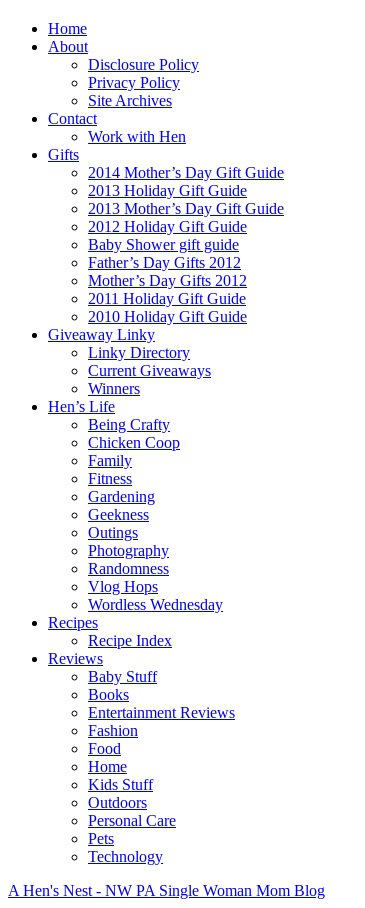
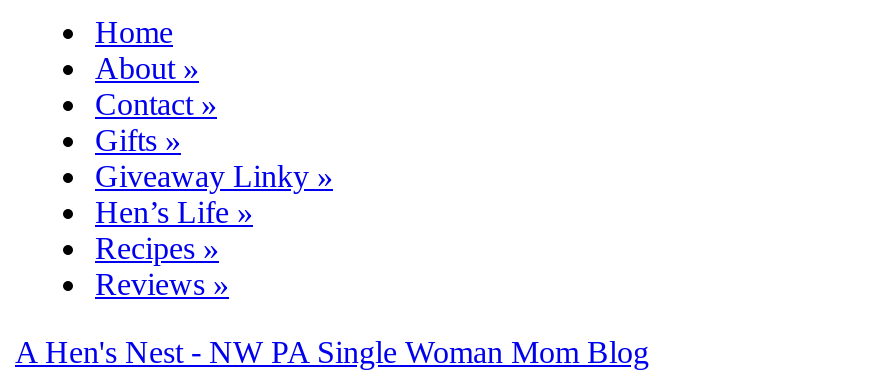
[48,38,284,865] About | Disclosure Policy | Privacy Policy | Site Archives | Contact | Work with Hen | Gifts | 2014 Mother’s Day Gift Guide | 2013 Holiday Gift Guide | 2013 Mother’s Day Gift Guide | 2012 Holiday Gift Guide | Baby Shower gift guide | Father’s Day Gifts 2012 | Mother’s Day Gifts 2012 | 2011 Holiday Gift Guide | 2010 Holiday Gift Guide | Giveaway Linky | Linky Directory | Current Giveaways | Winners | Hen’s Life | Being Crafty | Chicken Coop | Family | Fitness | Gardening | Geekness | Outings | Photography | Randomness | Vlog Hops | Wordless Wednesday | Recipes | Recipe Index | Reviews | Baby Stuff | Books | Entertainment Reviews | Fashion | Food | Home | Kids Stuff | Outdoors | Personal Care | Pets | Technology -> [95,51,333,301] About» | Contact» | Gifts» | Giveaway Linky» | Hen’s Life» | Recipes» | Reviews»

